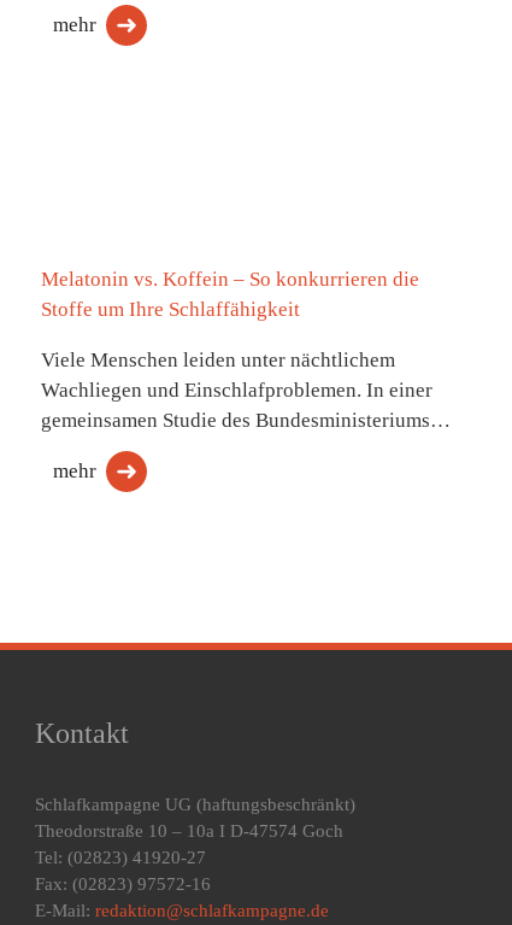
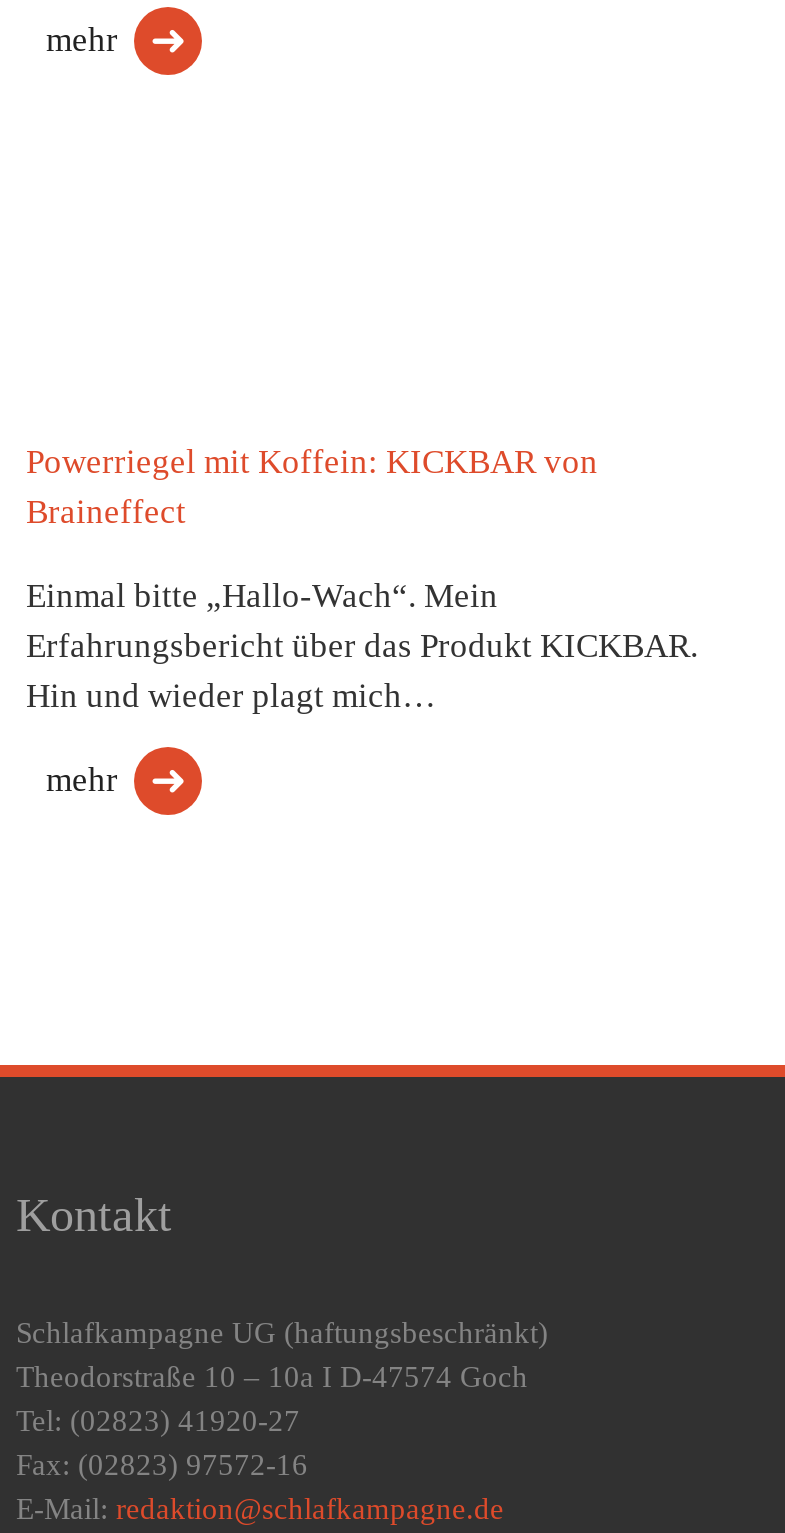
[41,268,419,321] Melatonin vs. Koffein – So konkurrieren die | Stoffe um Ihre Schlaffähigkeit -> [26,443,598,531] Powerriegel mit Koffein: KICKBAR von | Braineffect
[41,349,451,432] Viele Menschen leiden unter nächtlichem | Wachliegen und Einschlafproblemen. In einer | gemeinsamen Studie des Bundesministeriums… -> [26,577,698,715] Einmal bitte „Hallo-Wach“. Mein | Erfahrungsbericht über das Produkt KICKBAR. | Hin und wieder plagt mich…

